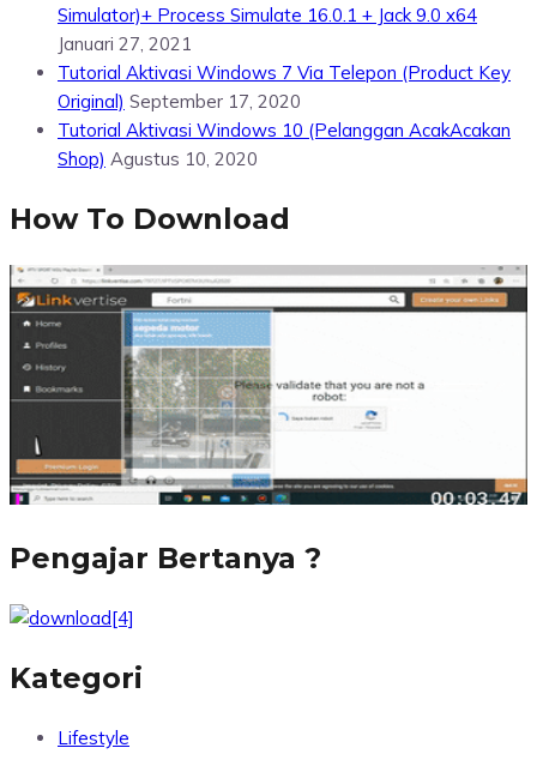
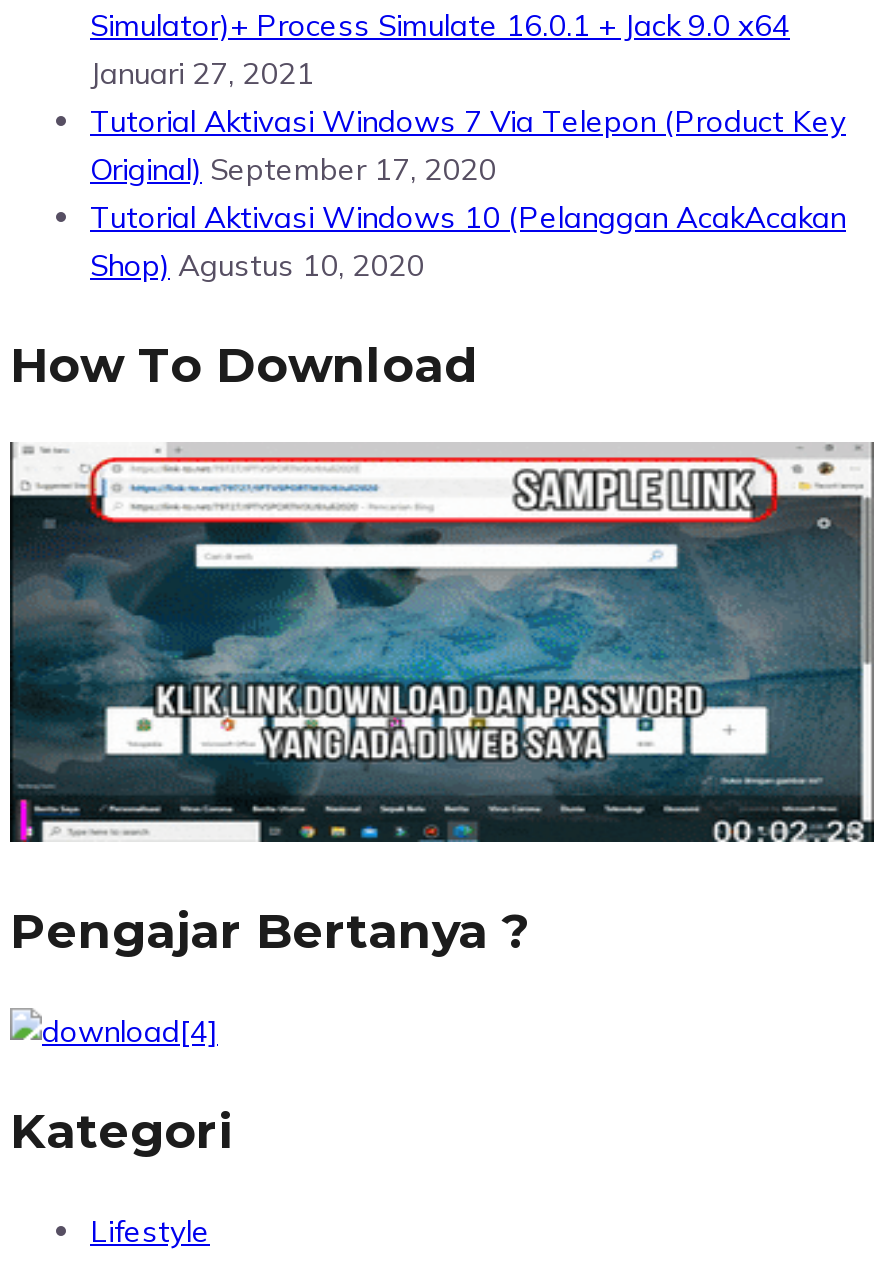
[8,267,529,506] [image] -> [10,446,874,842] [image]

